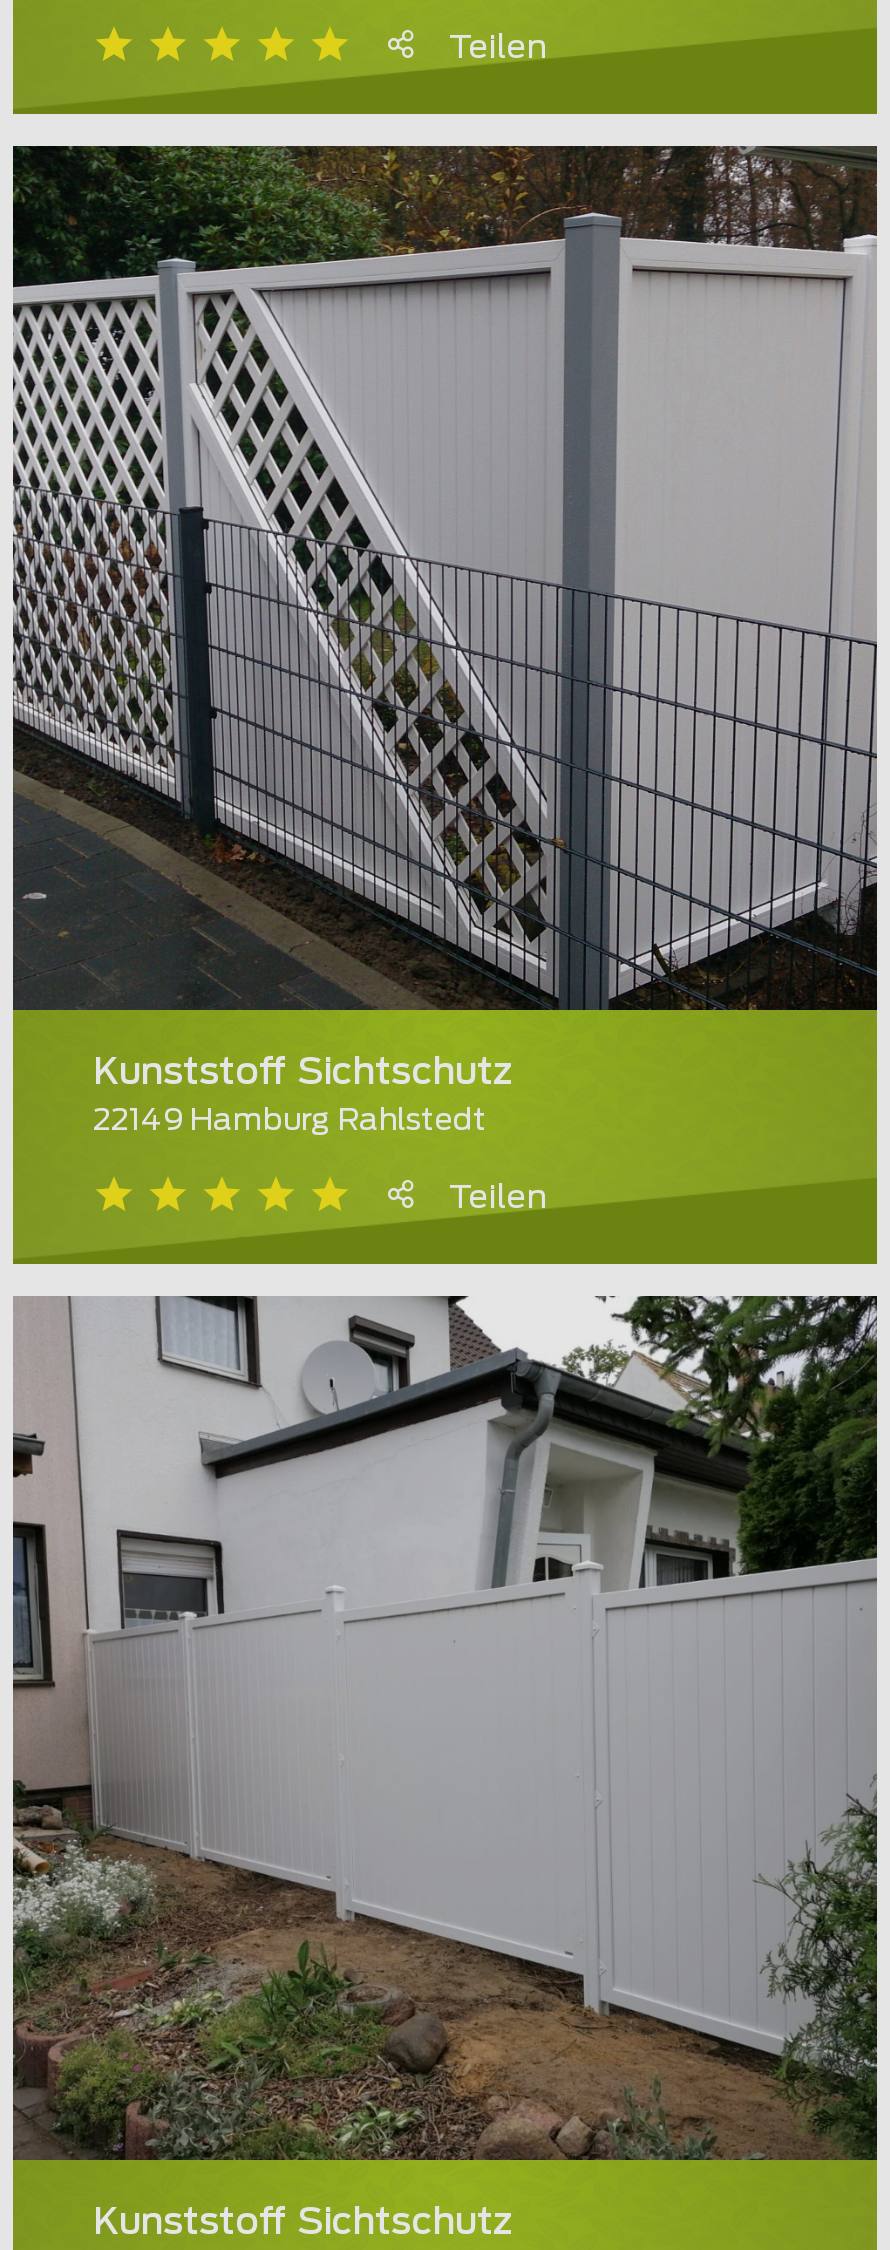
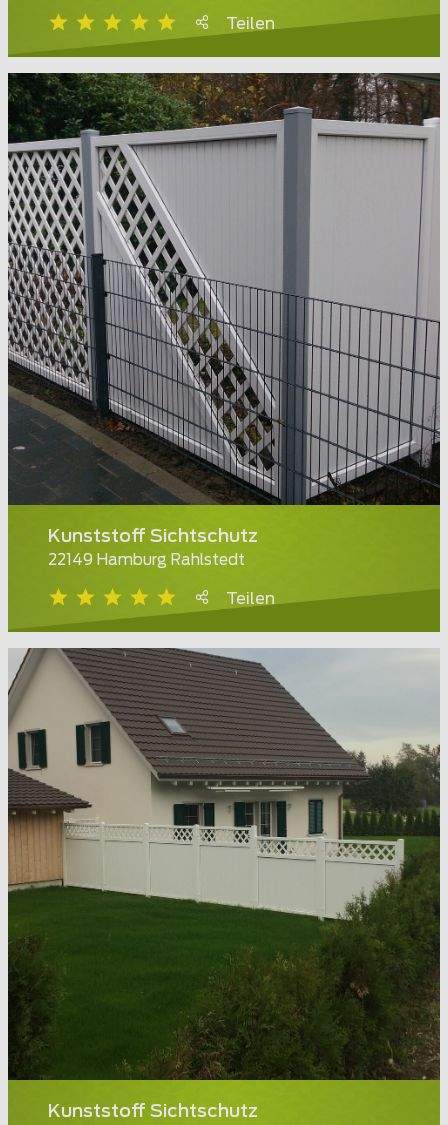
[11,1294,879,2160] [image] -> [7,648,441,1080] [image]

